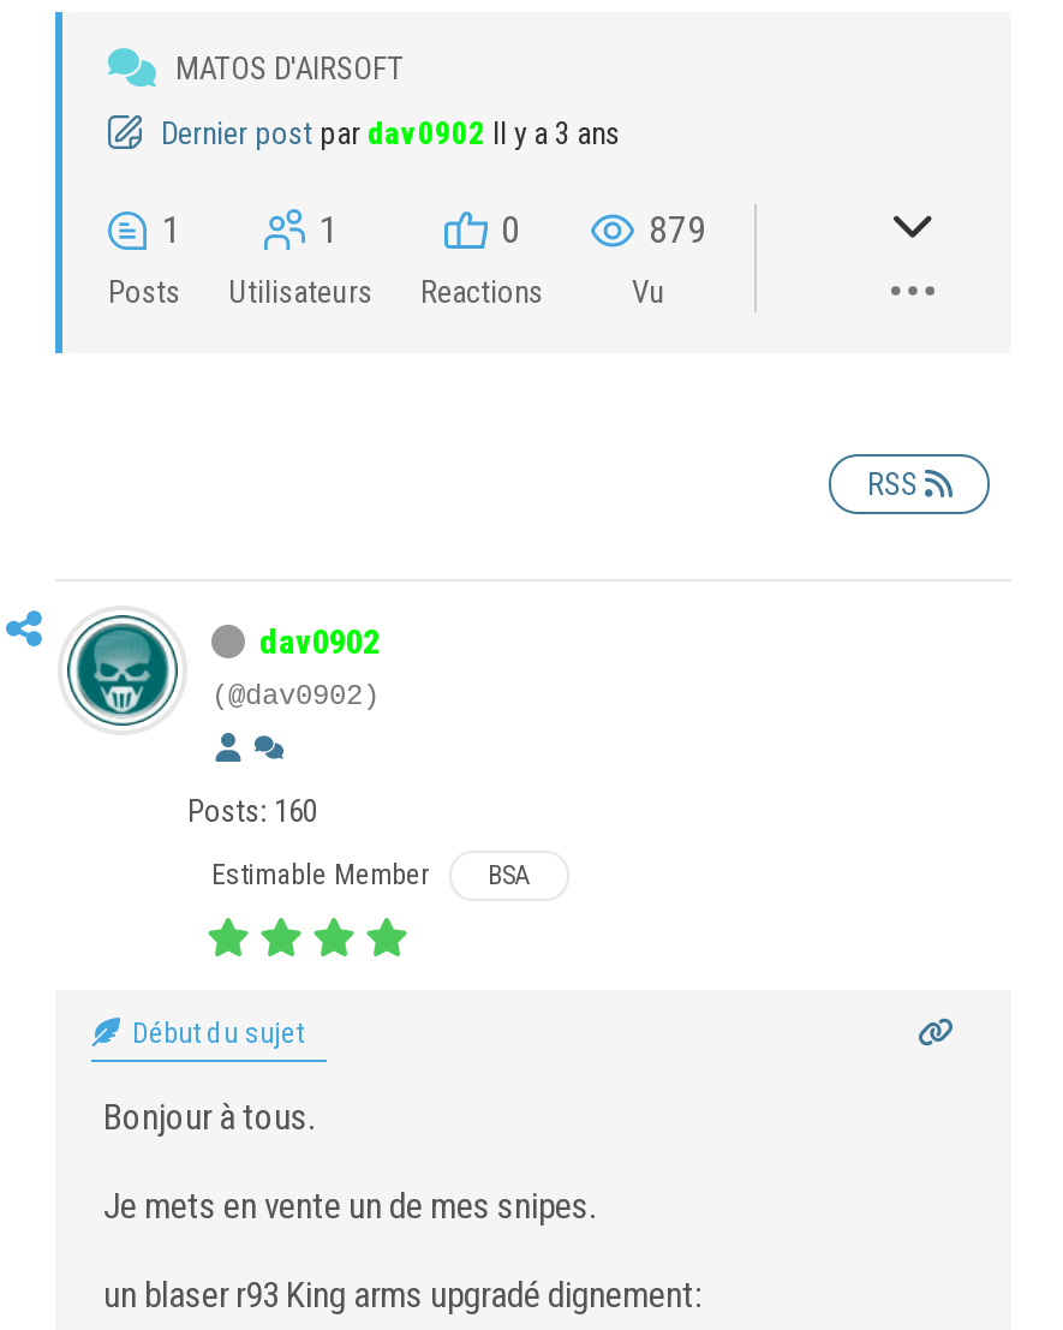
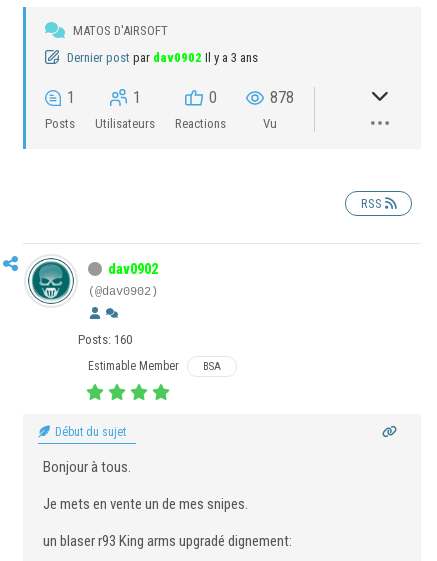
[649,207,706,252] 879 -> [270,88,294,107] 878

